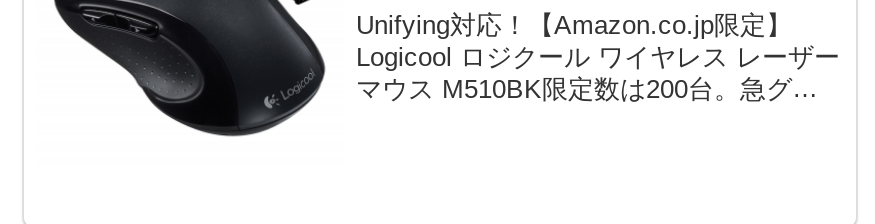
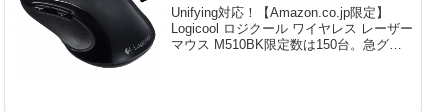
[356,73,792,103] マウス M510BK限定数は200台。急グ -> [171,37,389,52] マウス M510BK限定数は150台。急グ

